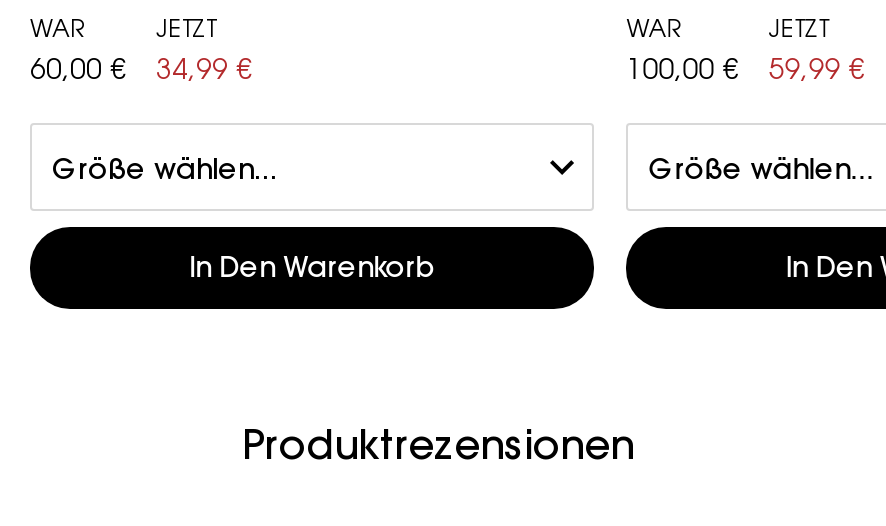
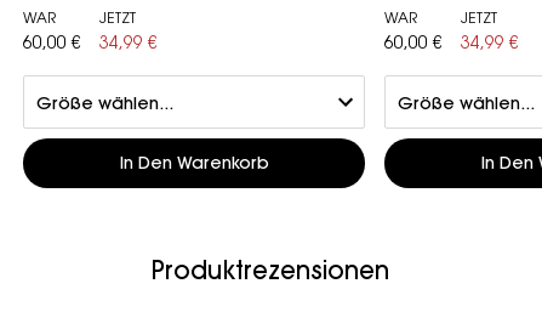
[626,50,736,84] 100,00 € -> [385,31,442,52] 60,00 €
[768,50,862,84] 59,99 € -> [461,31,518,52] 34,99 €

